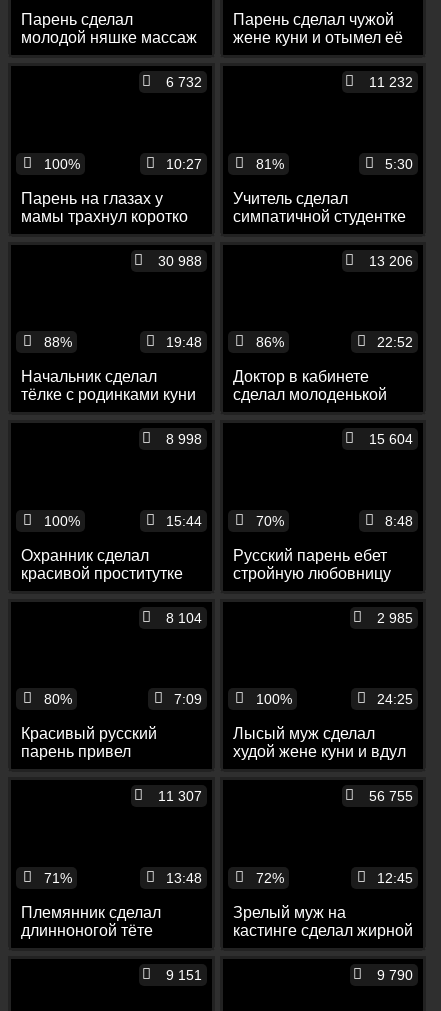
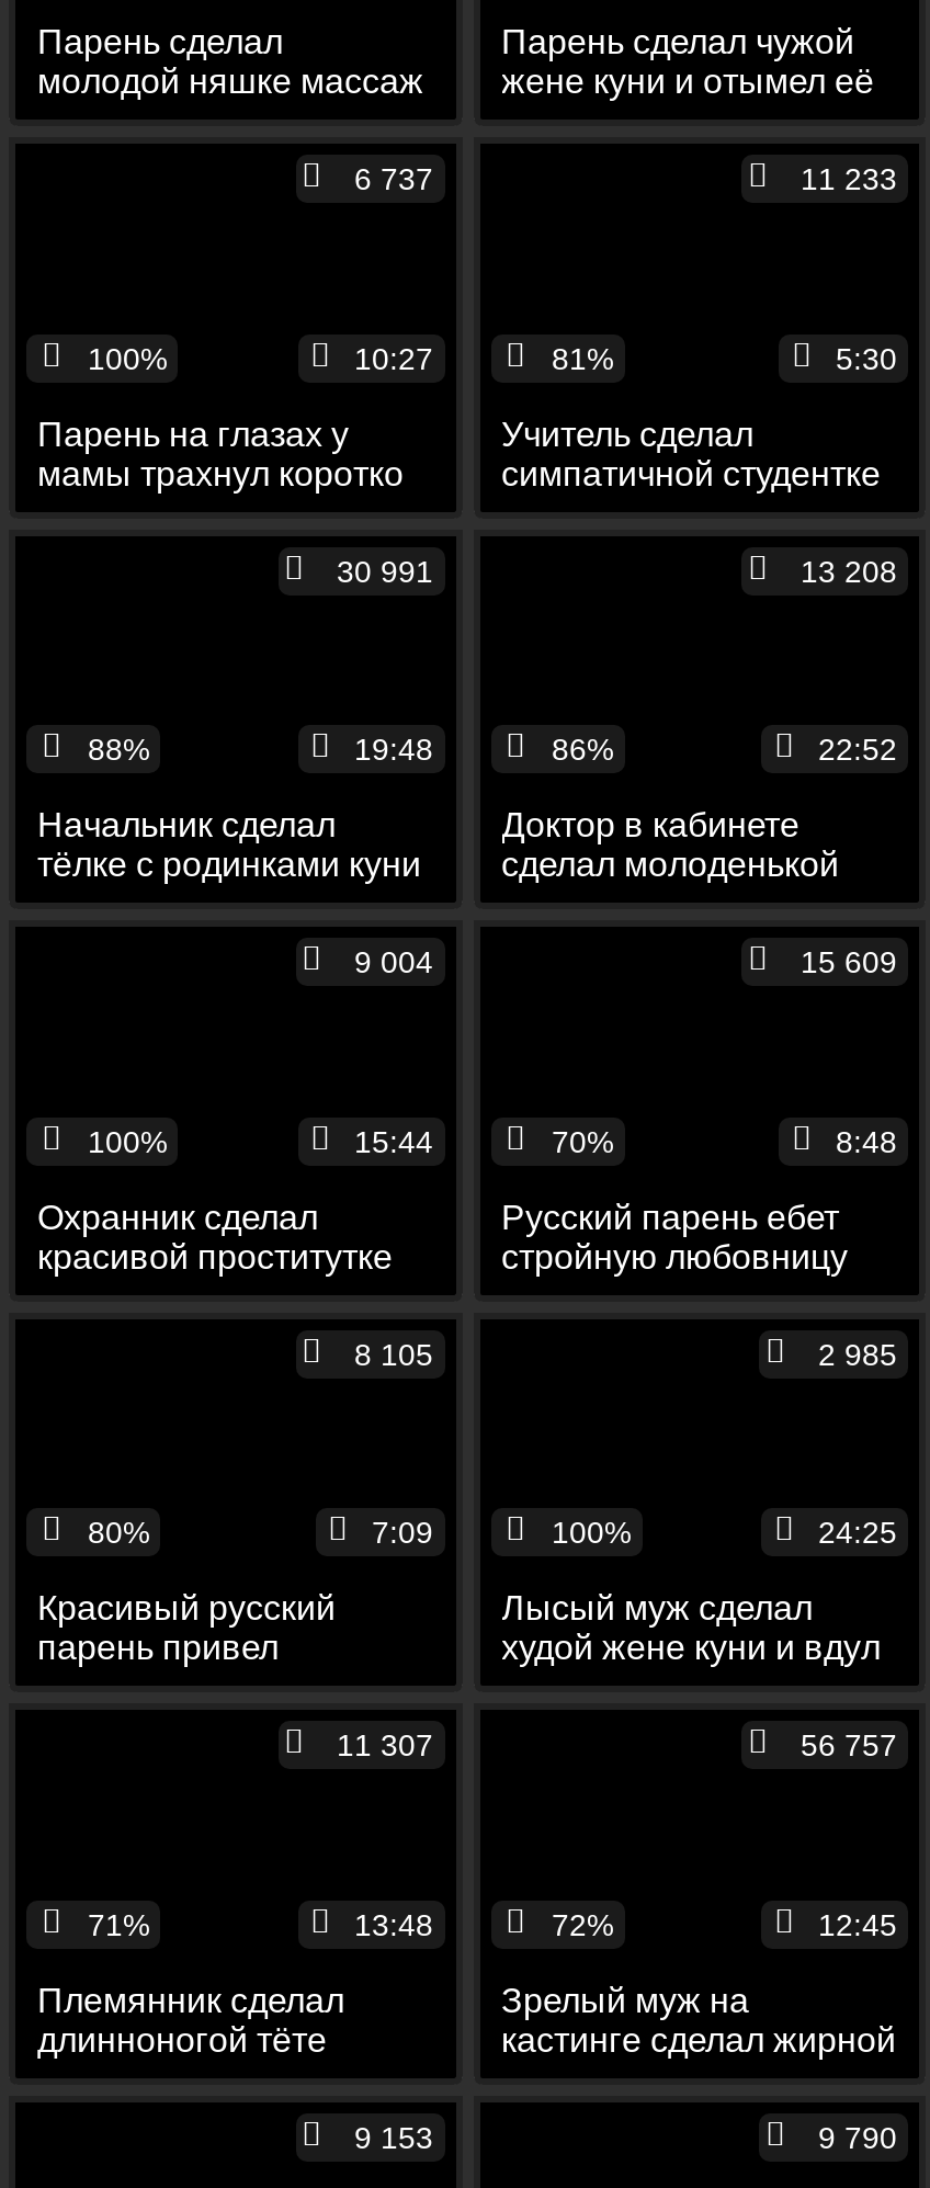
[165,74,201,90] 6 732 -> [354,162,433,197] 6 737
[369,74,413,90] 11 232 -> [801,162,897,197] 11 233
[157,253,201,269] 30 988 -> [337,553,433,588] 30 991
[369,253,413,269] 13 206 -> [801,553,897,588] 13 208
[165,431,201,447] 8 998 -> [354,945,433,980] 9 004
[369,431,413,447] 15 604 -> [801,945,897,980] 15 609
[165,610,201,626] 8 104 -> [354,1336,433,1372] 8 105
[369,788,413,804] 56 755 -> [801,1728,897,1763] 56 757
[165,967,201,983] 9 151 -> [354,2120,433,2155] 9 153

